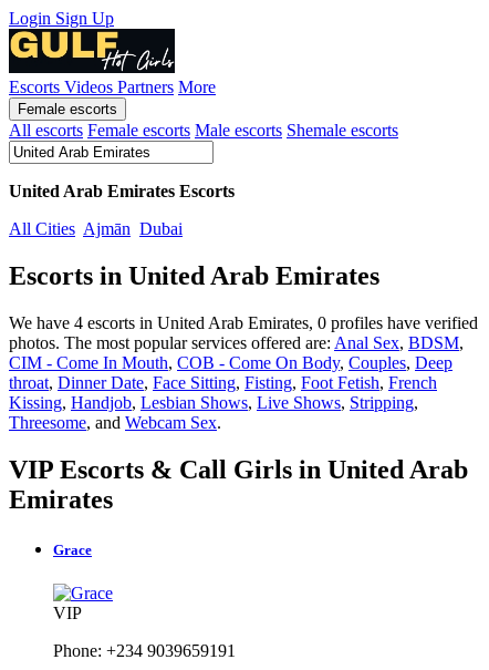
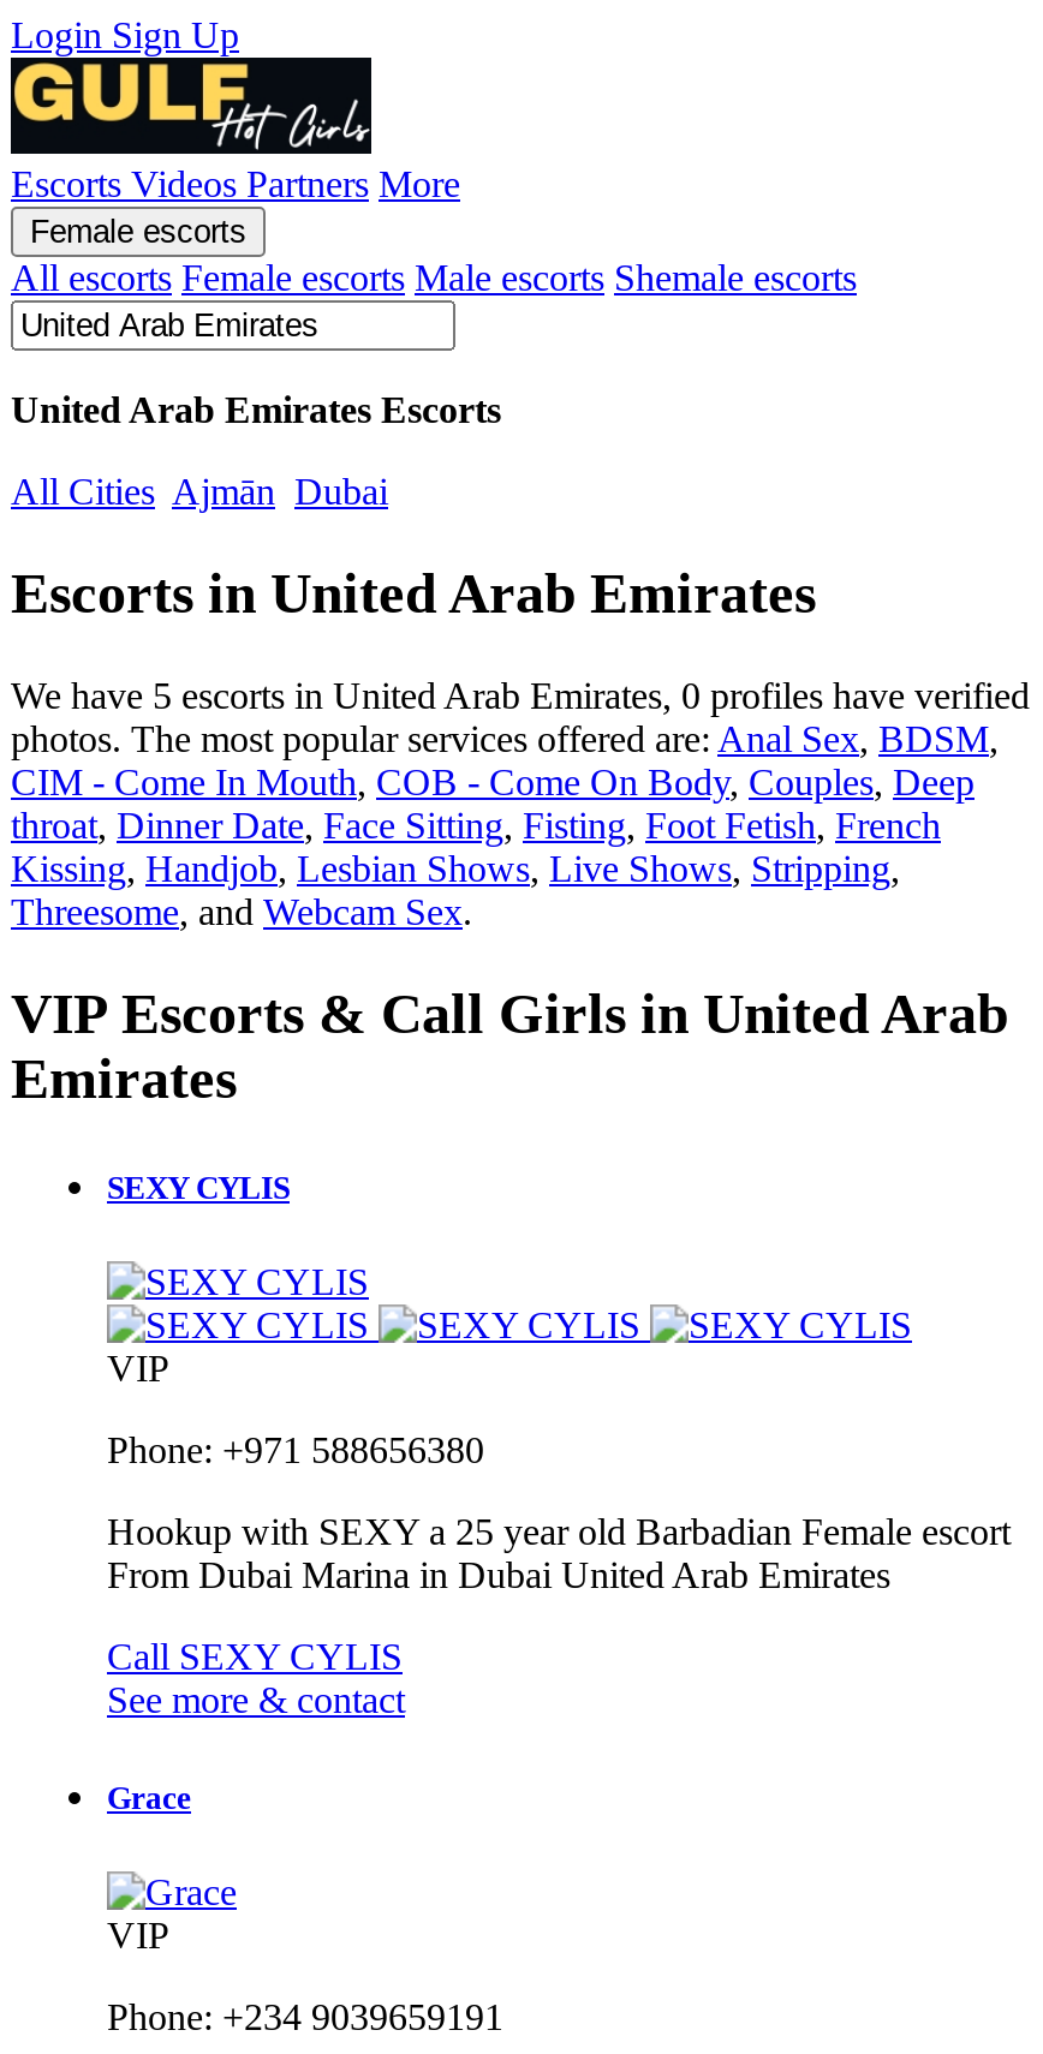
[9,313,478,332] We have 4 escorts in United Arab Emirates, 0 profiles have verified -> [11,675,1030,715] We have 5 escorts in United Arab Emirates, 0 profiles have verified
none -> [107,1170,290,1206] SEXY CYLIS
none -> [107,1348,1011,1720] VIP | Phone: +971 588656380 | Hookup with SEXY a 25 year old Barbadian Female escort | From Dubai Marina in Dubai United Arab Emirates | Call SEXY CYLIS | See more & contact

